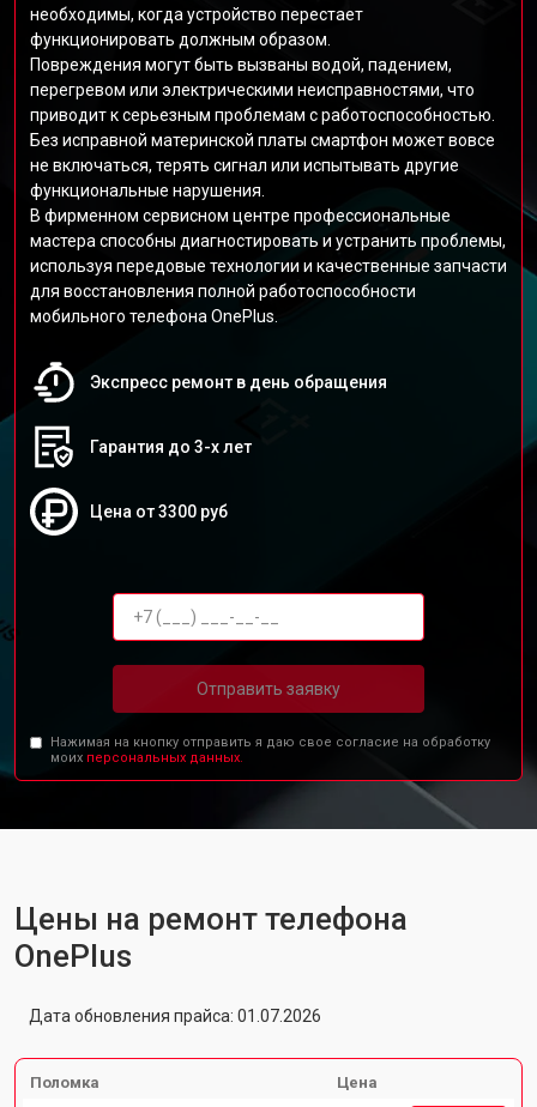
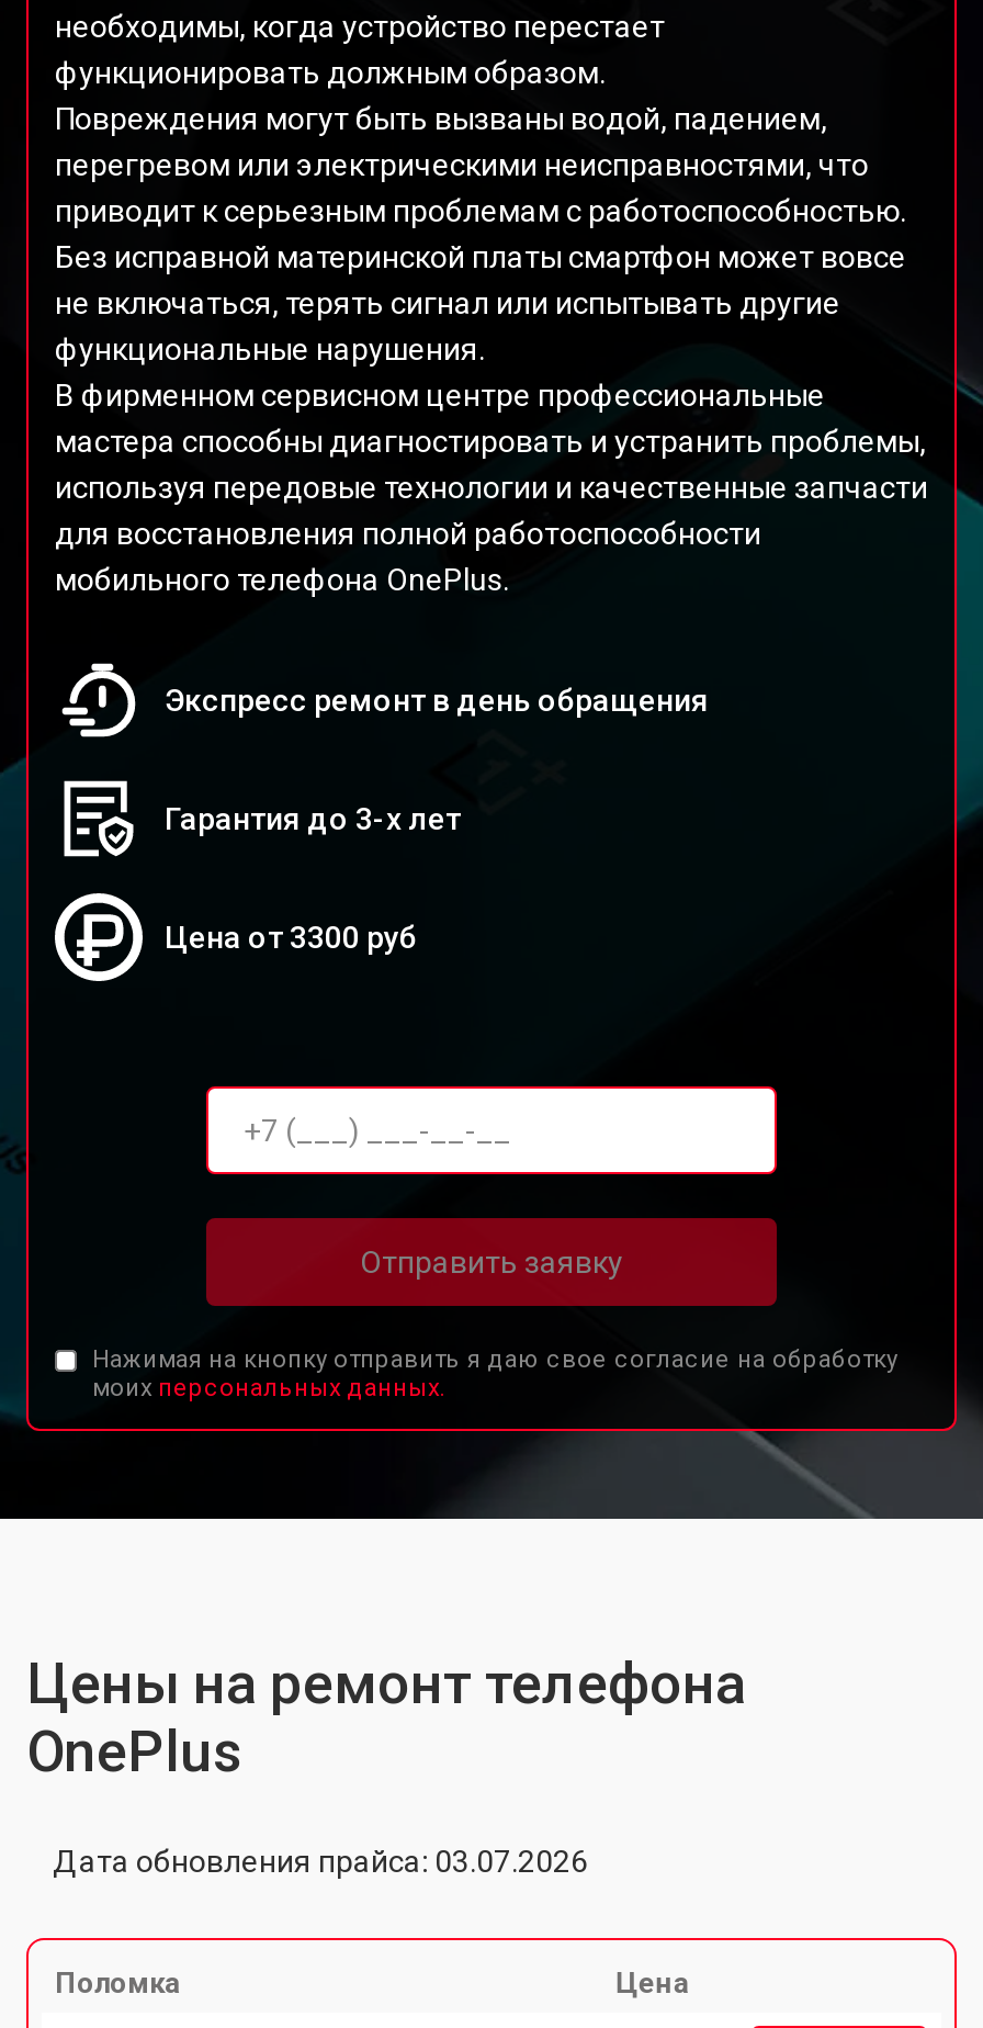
[29,1006,321,1026] Дата обновления прайса: 01.07.2026 -> [53,1844,588,1879] Дата обновления прайса: 03.07.2026

